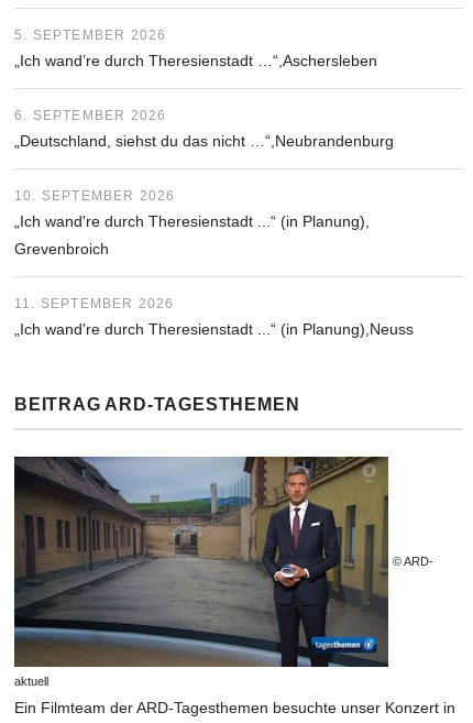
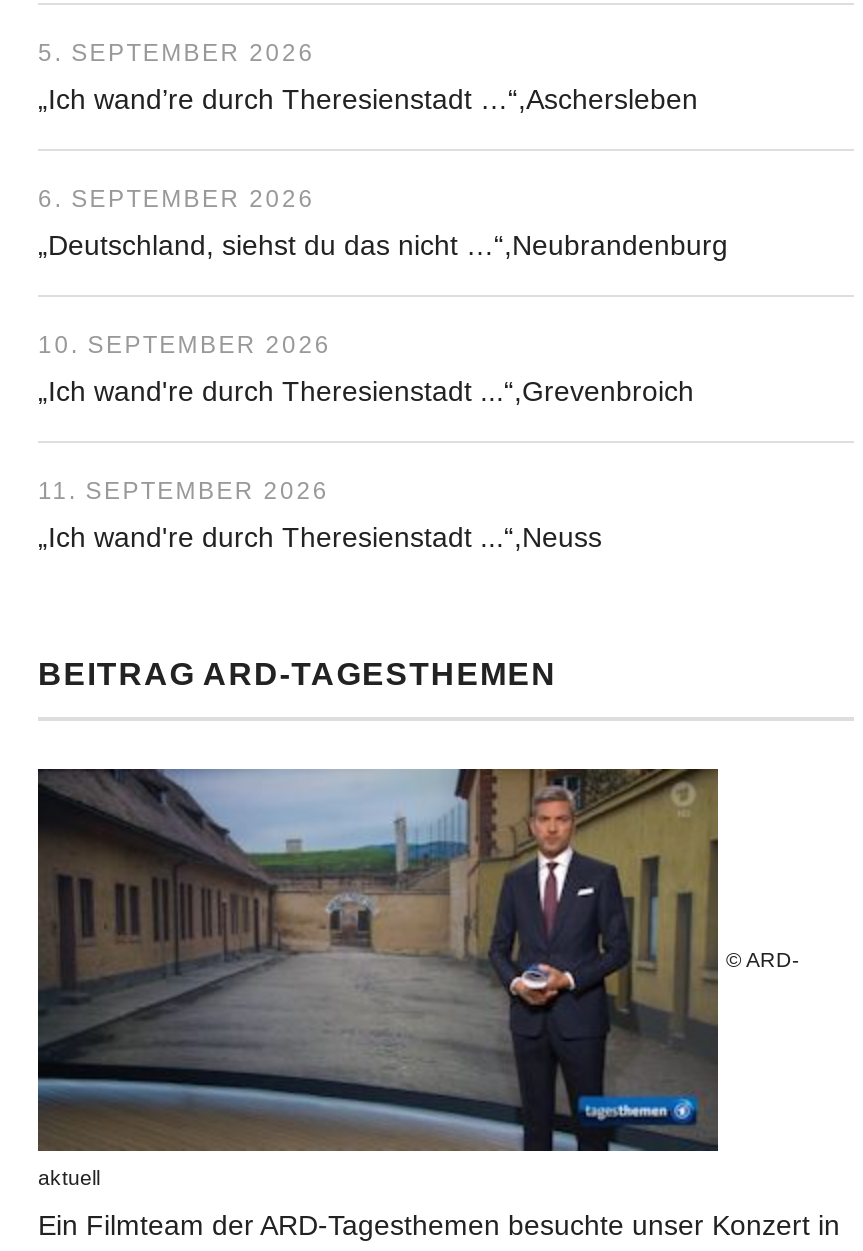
[14,212,365,257] „Ich wand're durch Theresienstadt ...“ (in Planung) | Grevenbroich -> [38,375,694,407] „Ich wand're durch Theresienstadt ...“ Grevenbroich
[14,320,414,338] „Ich wand're durch Theresienstadt ...“ (in Planung) Neuss -> [38,521,602,553] „Ich wand're durch Theresienstadt ...“ Neuss

